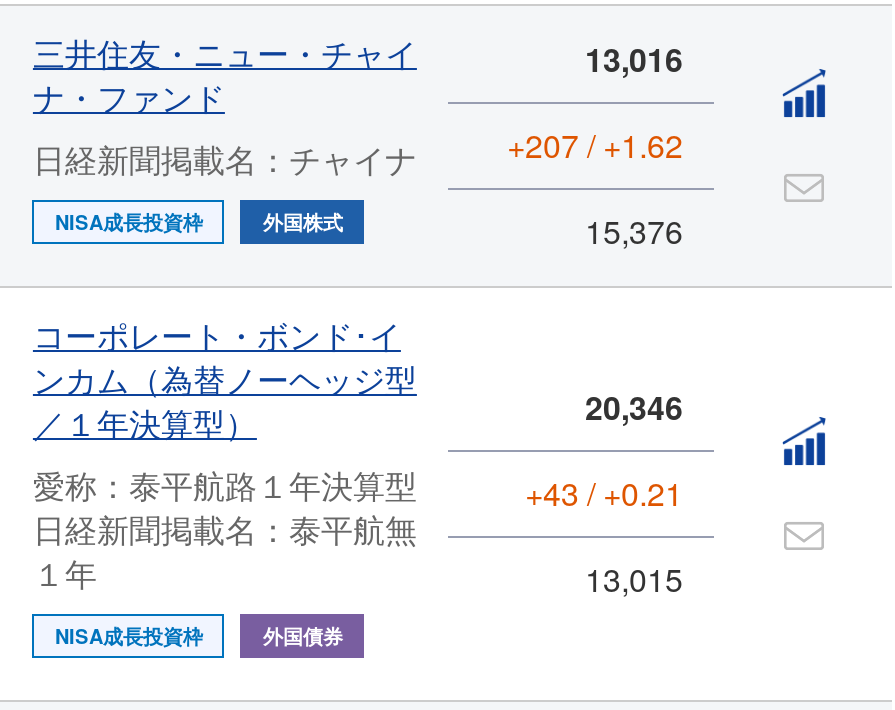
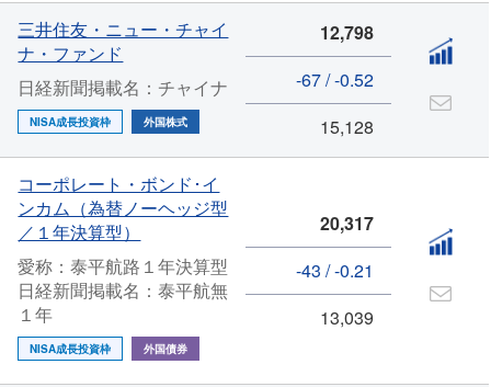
[585,37,683,83] 13,016 -> [321,20,374,45] 12,798
[507,123,683,169] +207 / +1.62 -> [296,67,374,93] -67 / -0.52
[585,209,683,255] 15,376 -> [321,114,374,140] 15,128
[585,385,683,431] 20,346 -> [321,211,374,236] 20,317
[525,471,683,517] +43 / +0.21 -> [296,258,374,283] -43 / -0.21
[585,557,683,603] 13,015 -> [321,305,374,330] 13,039

